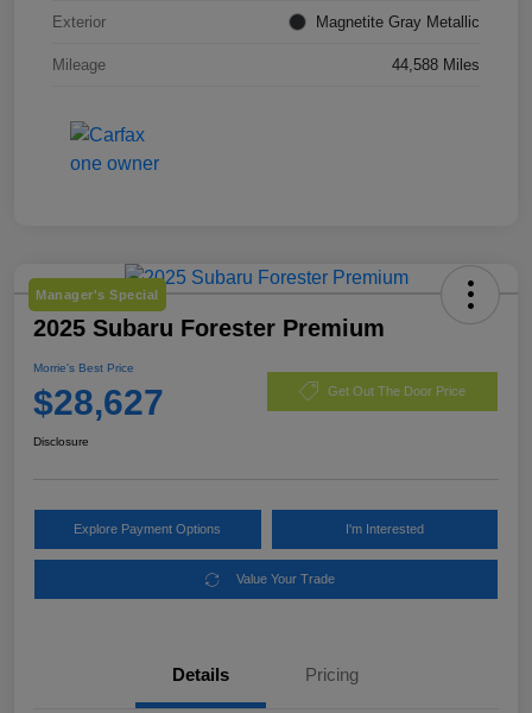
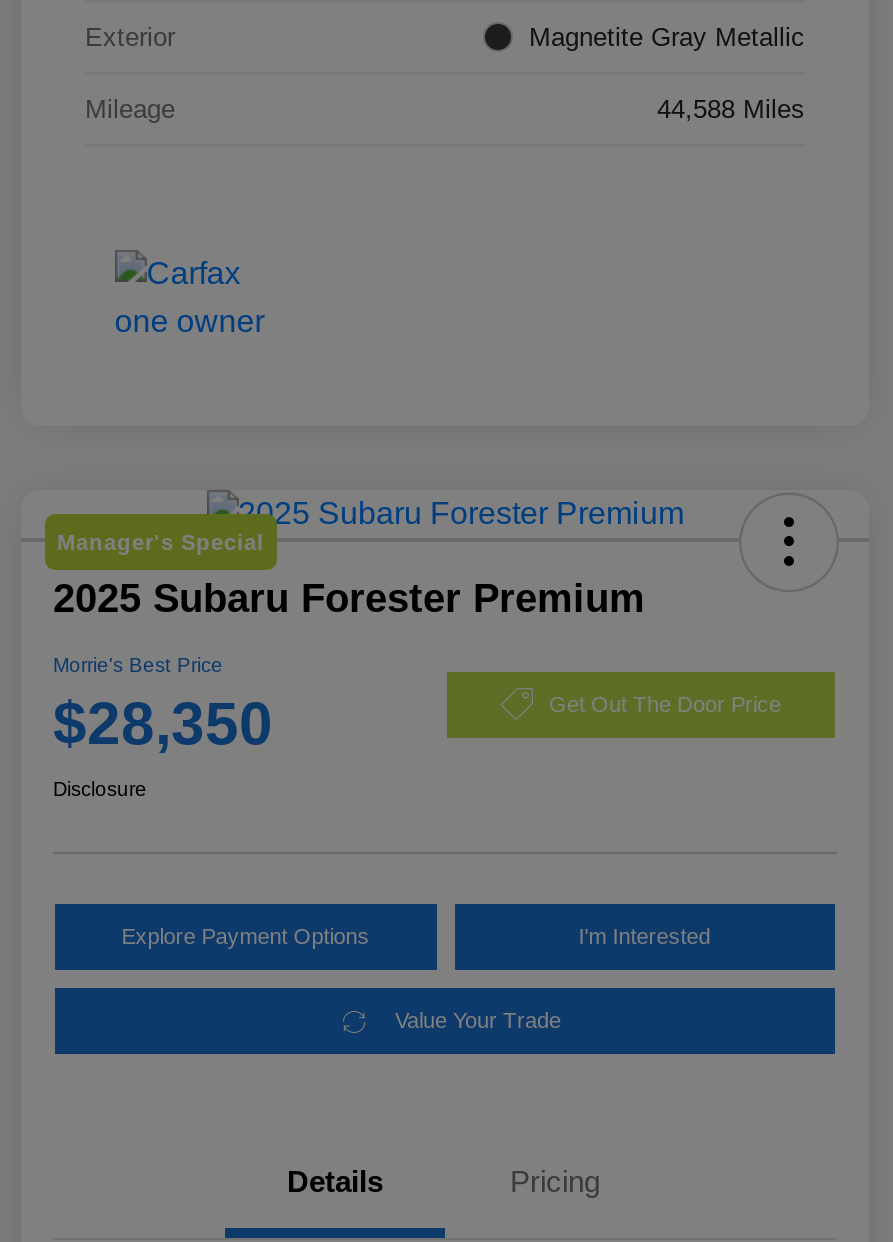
[33,383,164,422] $28,627 -> [53,690,273,756] $28,350

